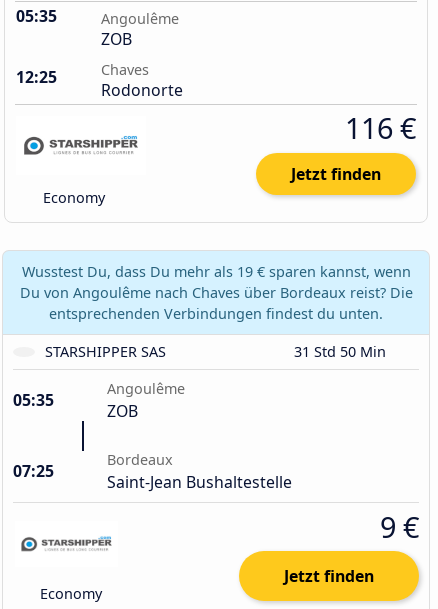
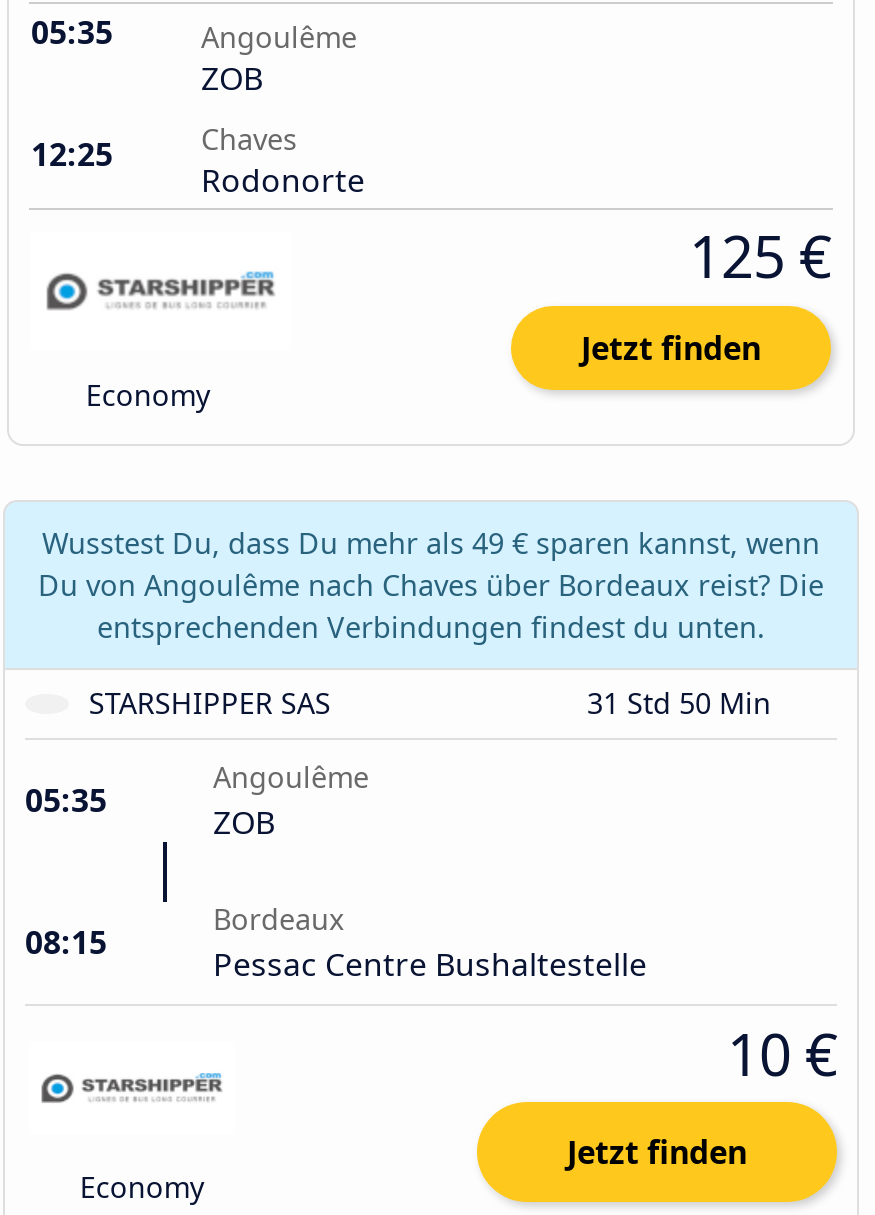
[345,108,416,147] 116 € -> [689,216,831,294] 125 €
[21,262,410,281] Wusstest Du, dass Du mehr als 19 € sparen kannst, wenn -> [42,523,820,561] Wusstest Du, dass Du mehr als 49 € sparen kannst, wenn
[13,460,54,482] 07:25 -> [25,919,107,963] 08:15
[107,471,292,493] Saint-Jean Bushaltestelle -> [213,941,647,985] Pessac Centre Bushaltestelle
[380,507,419,546] 9 € -> [727,1013,837,1091] 10 €

